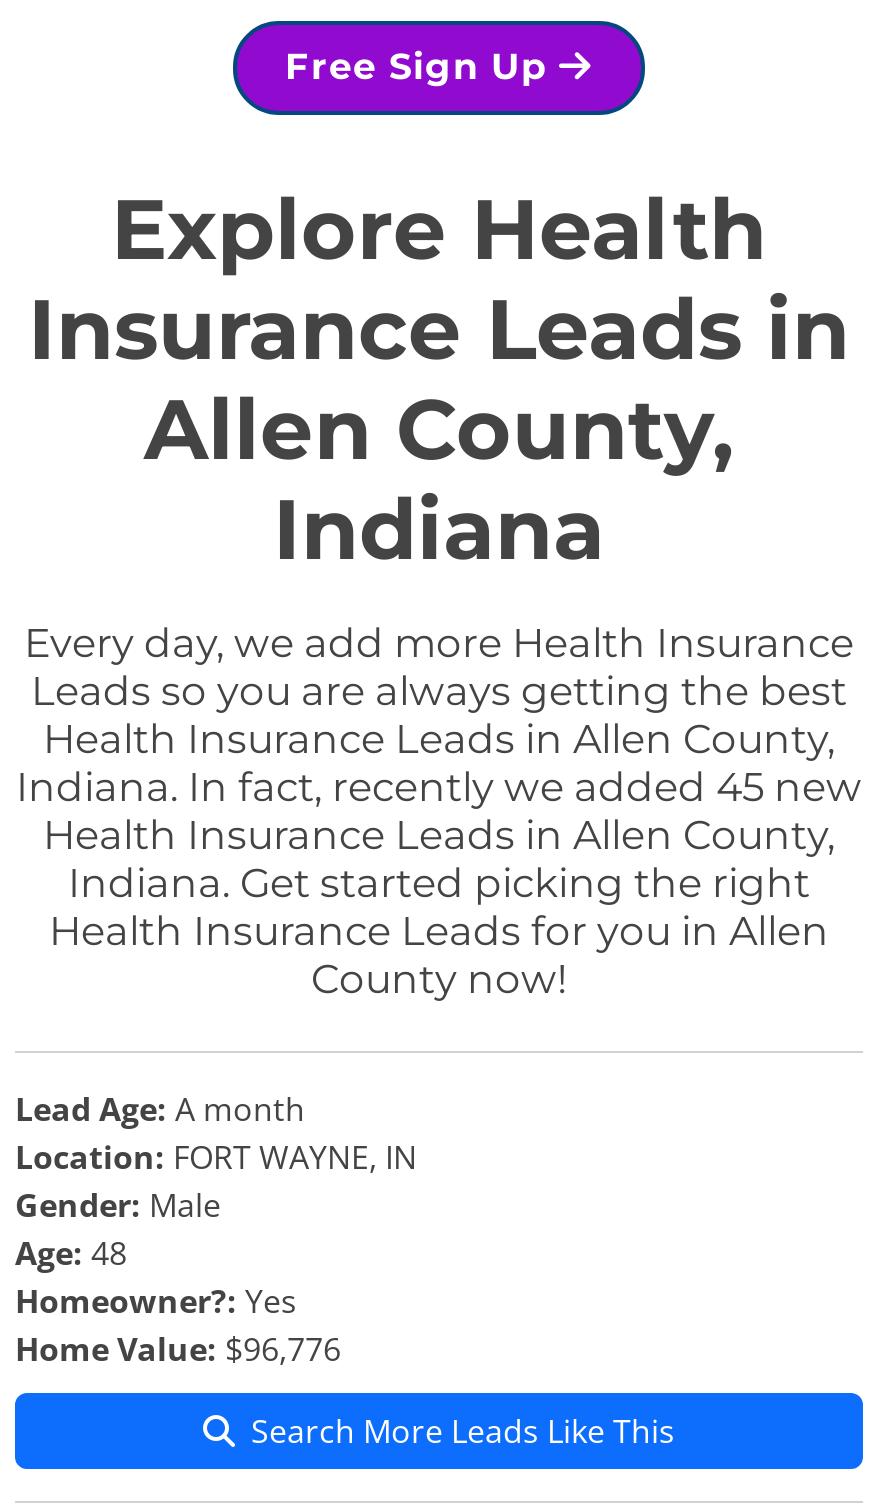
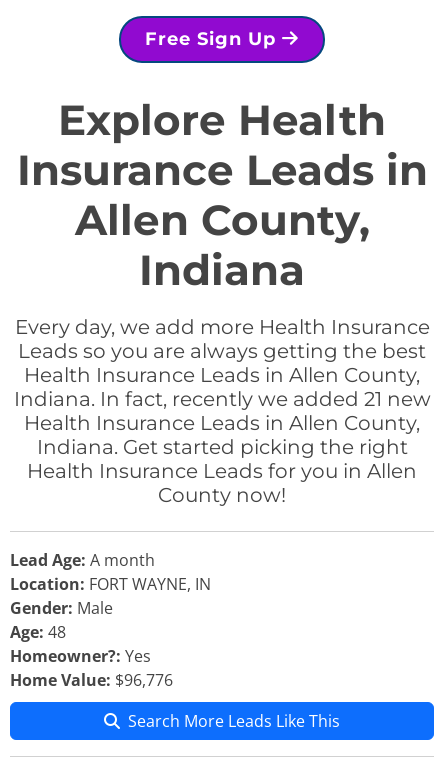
[16,763,862,811] Indiana. In fact, recently we added 45 new -> [13,387,430,411] Indiana. In fact, recently we added 21 new

